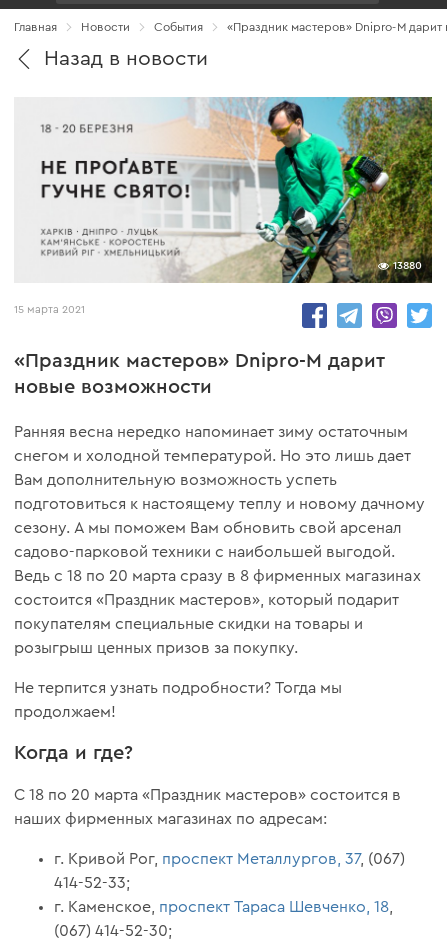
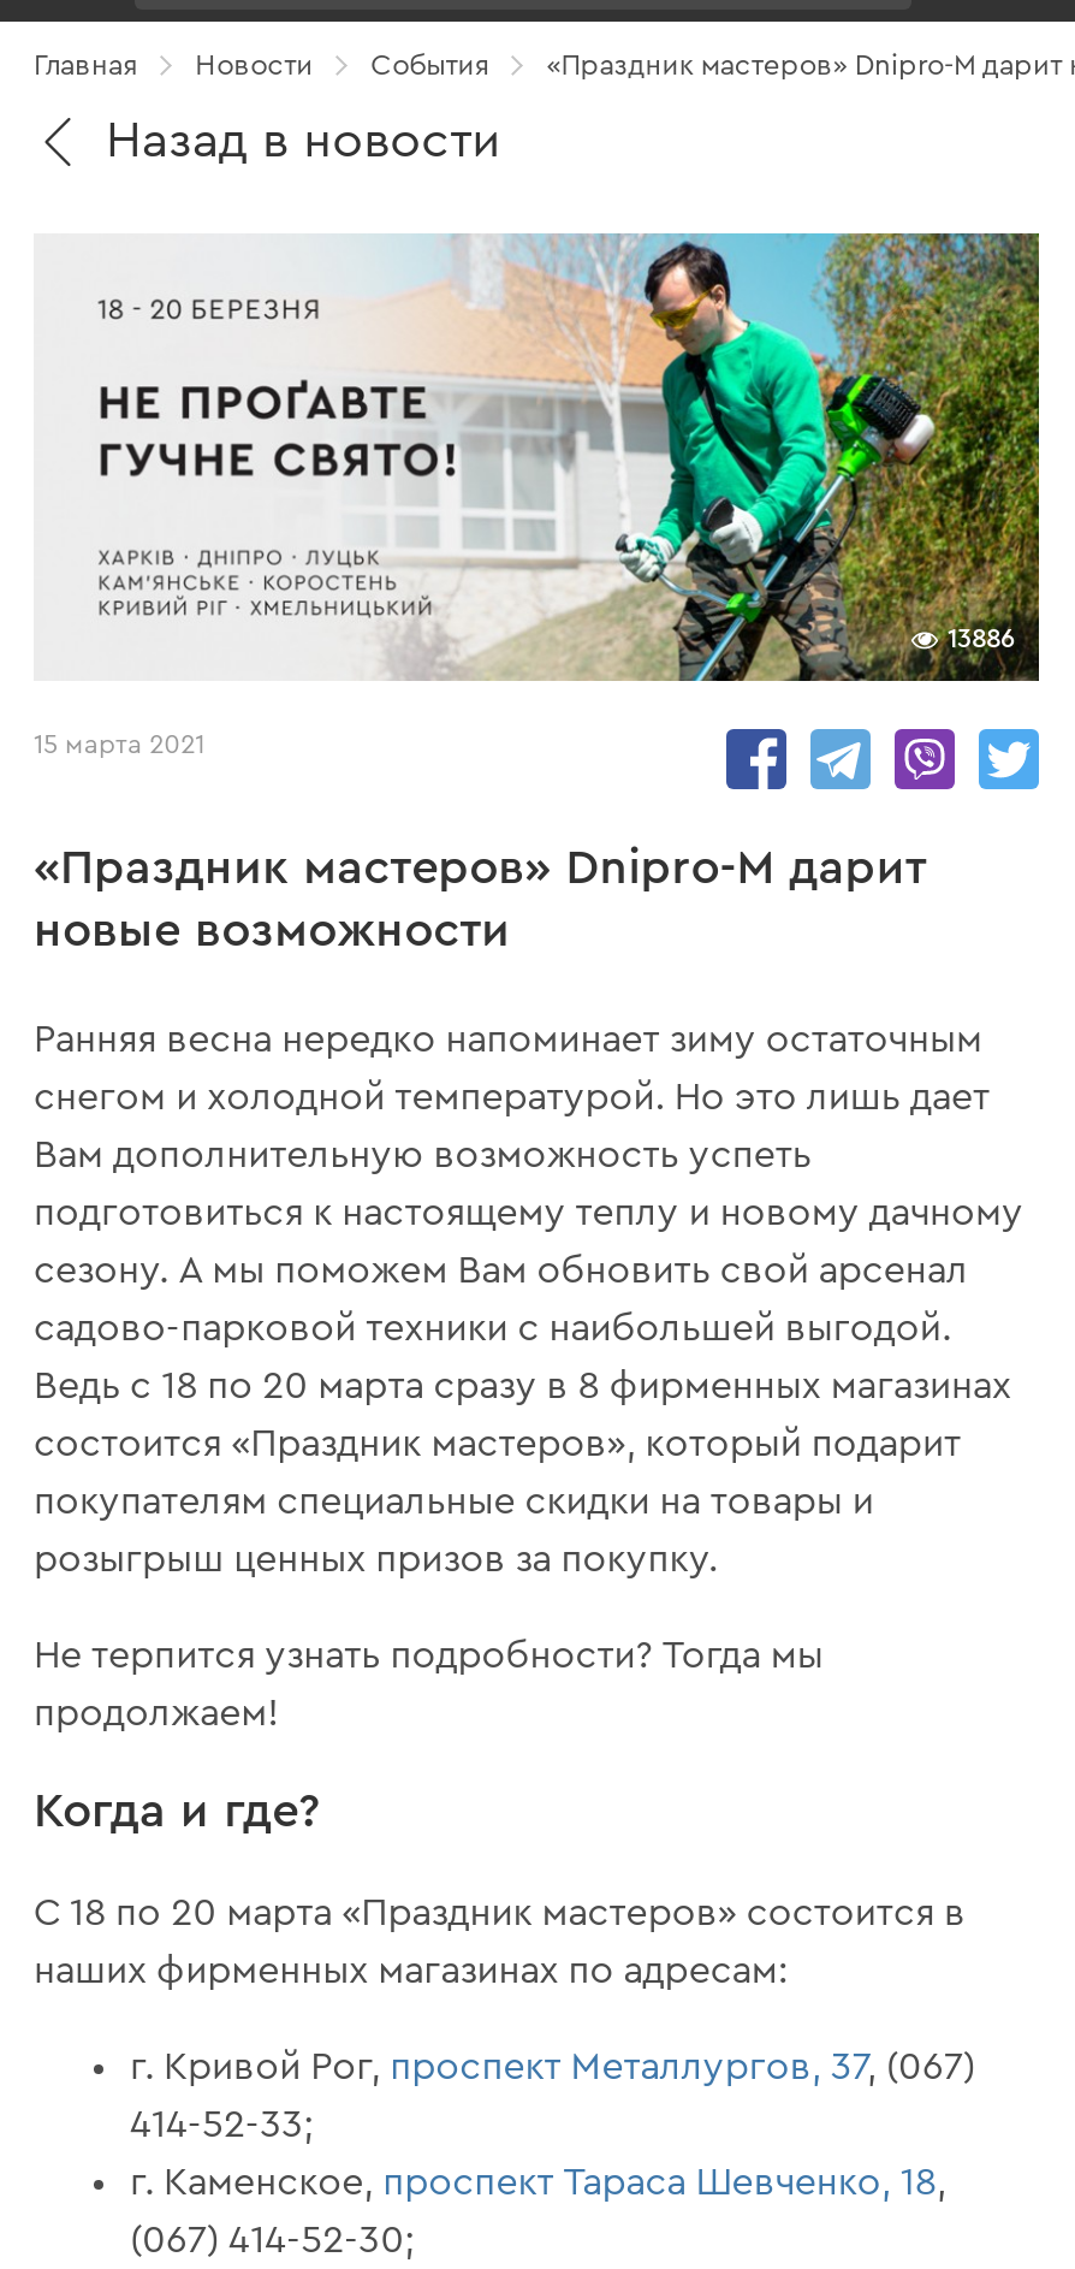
[393,260,422,271] 13880 -> [947,625,1015,652] 13886

